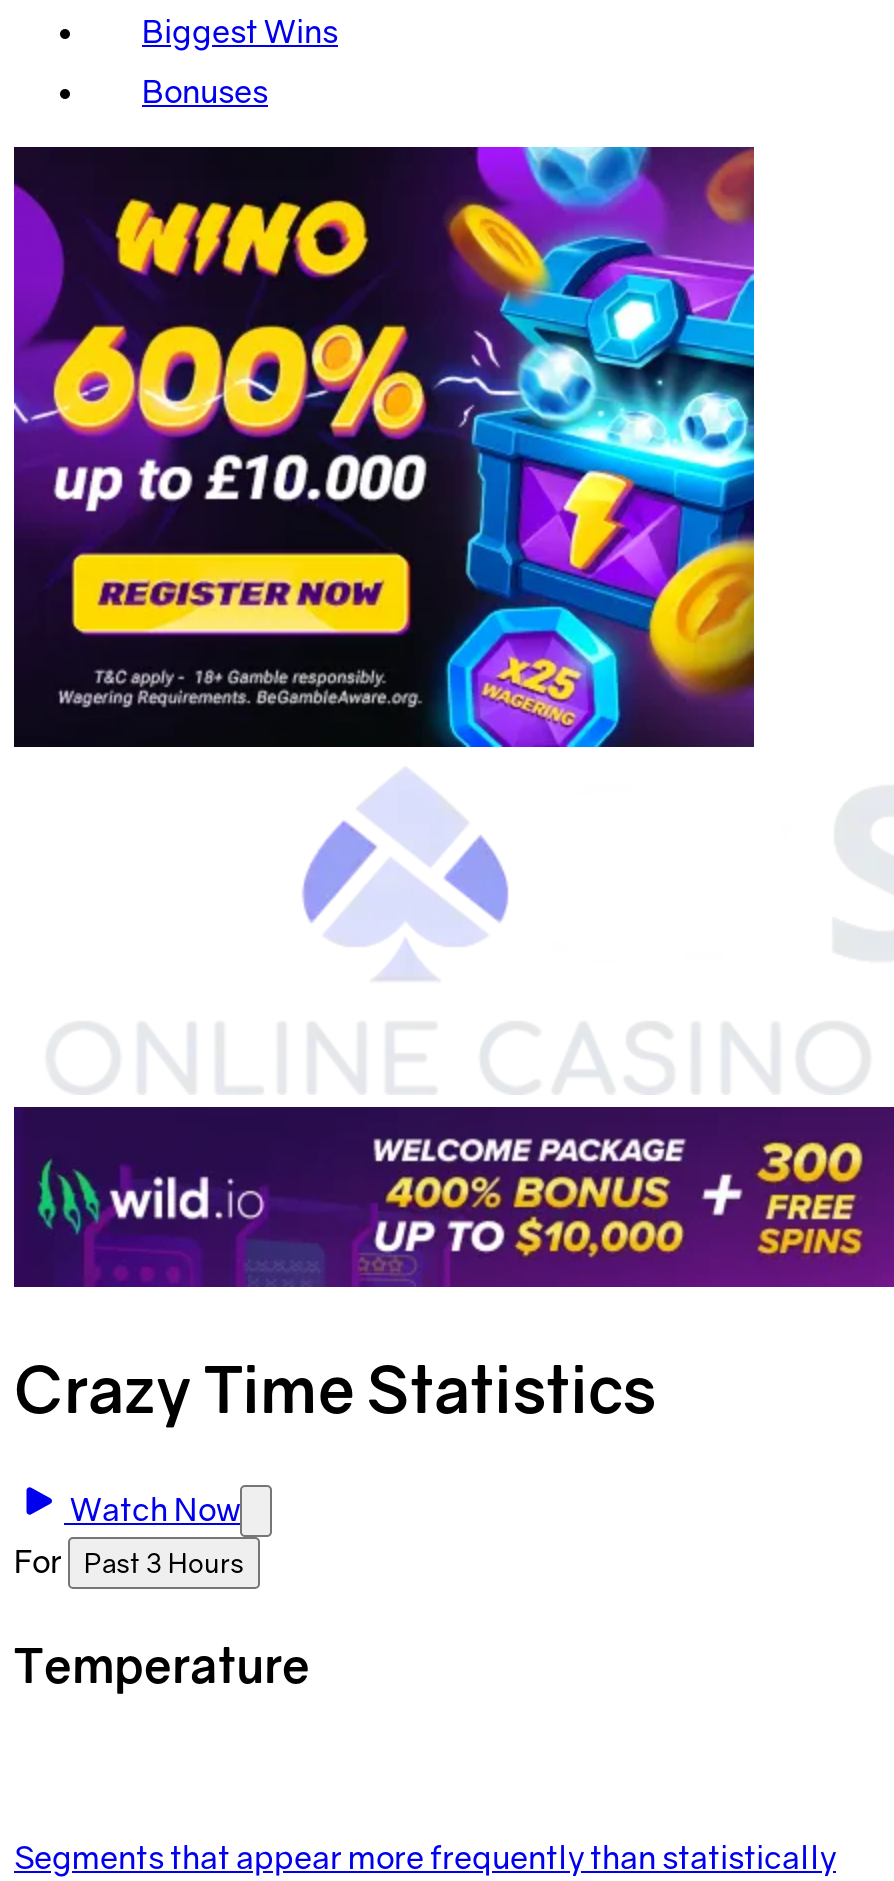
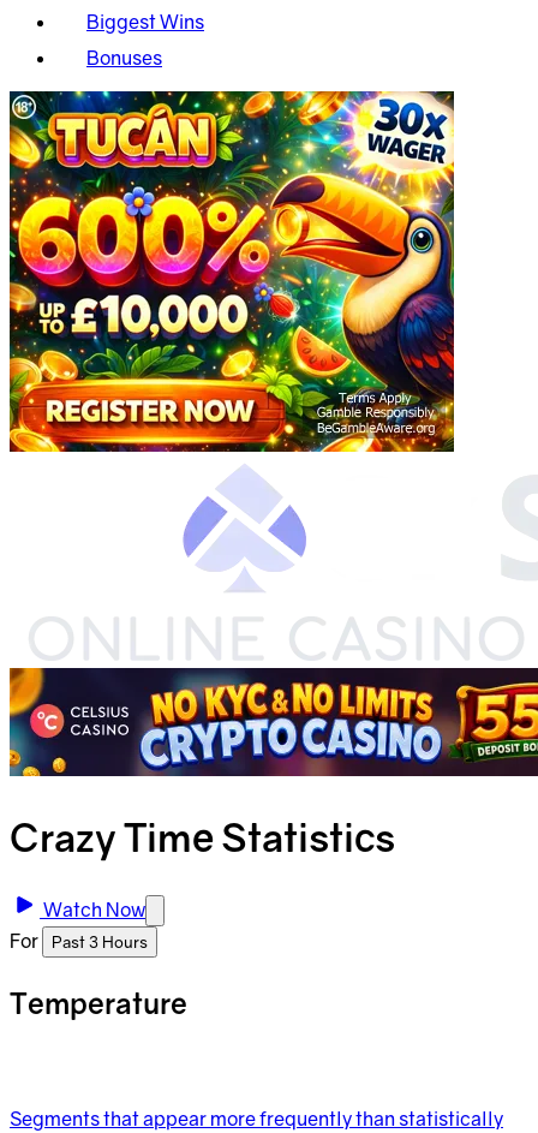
[12,145,756,749] [image] -> [8,90,455,453] [image]
[12,1105,888,1289] [image] -> [8,667,534,777] [image]

